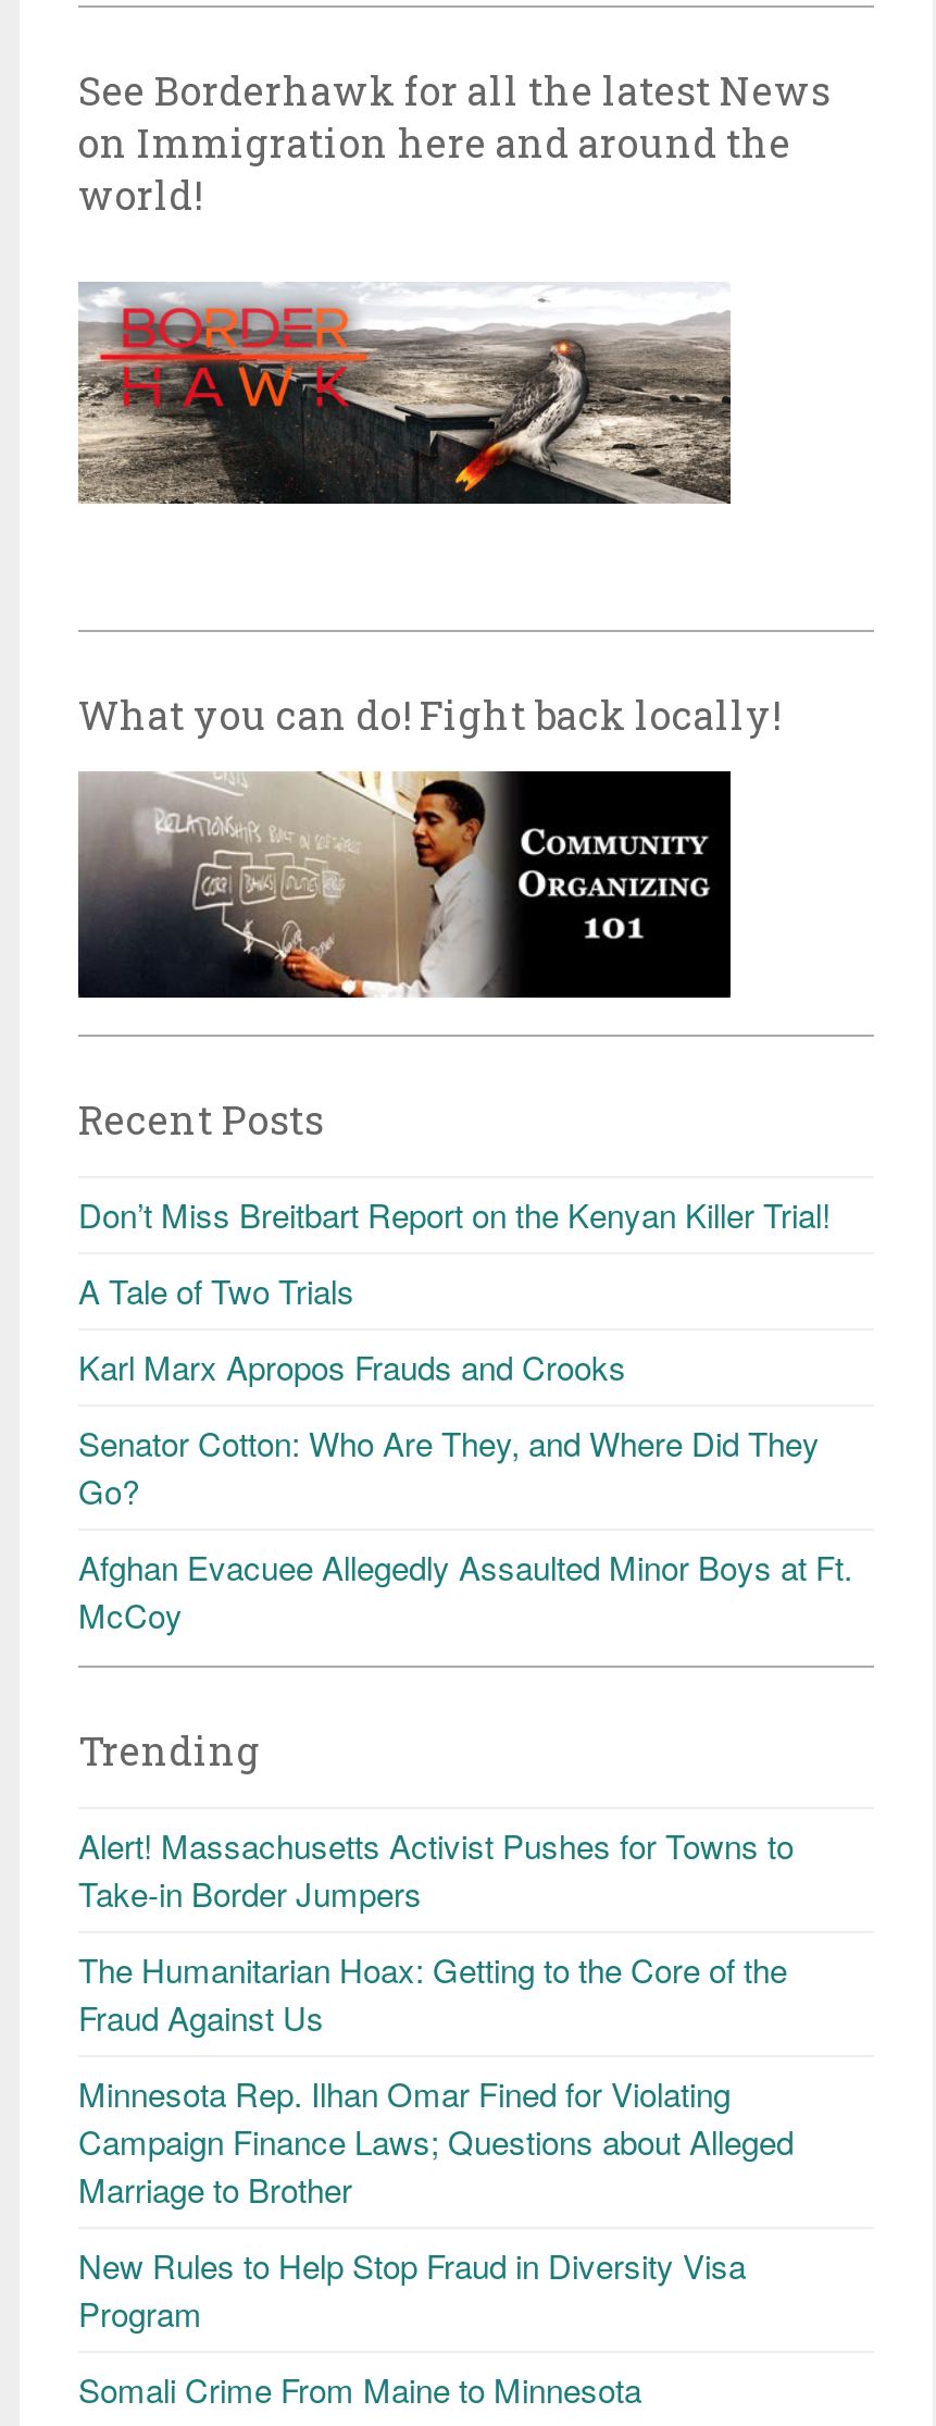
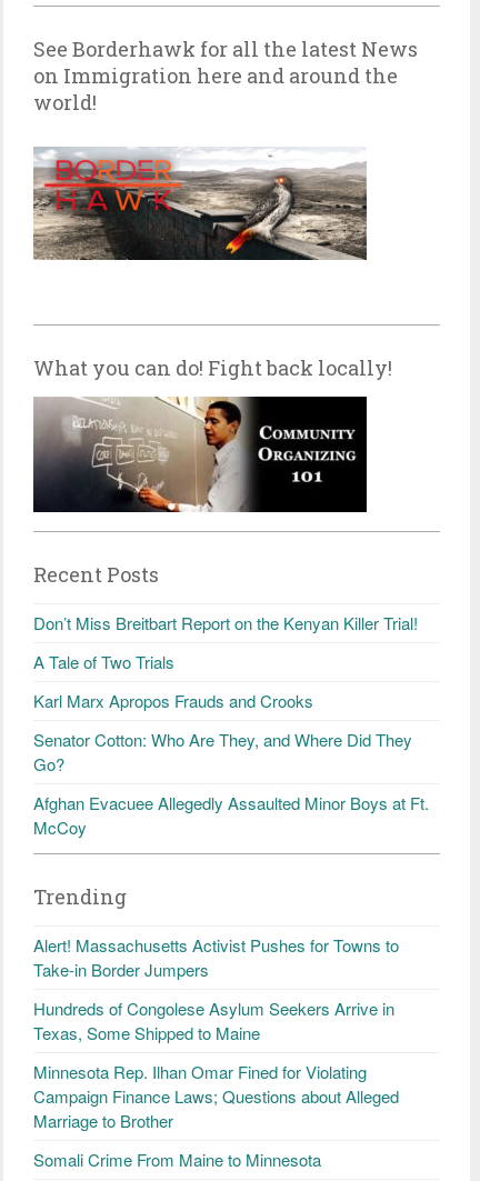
[78,1946,787,2039] The Humanitarian Hoax: Getting to the Core of the | Fraud Against Us -> [33,997,394,1045] Hundreds of Congolese Asylum Seekers Arrive in | Texas, Some Shipped to Maine
[78,2242,746,2335] New Rules to Help Stop Fraud in Diversity Visa | Program -> none

